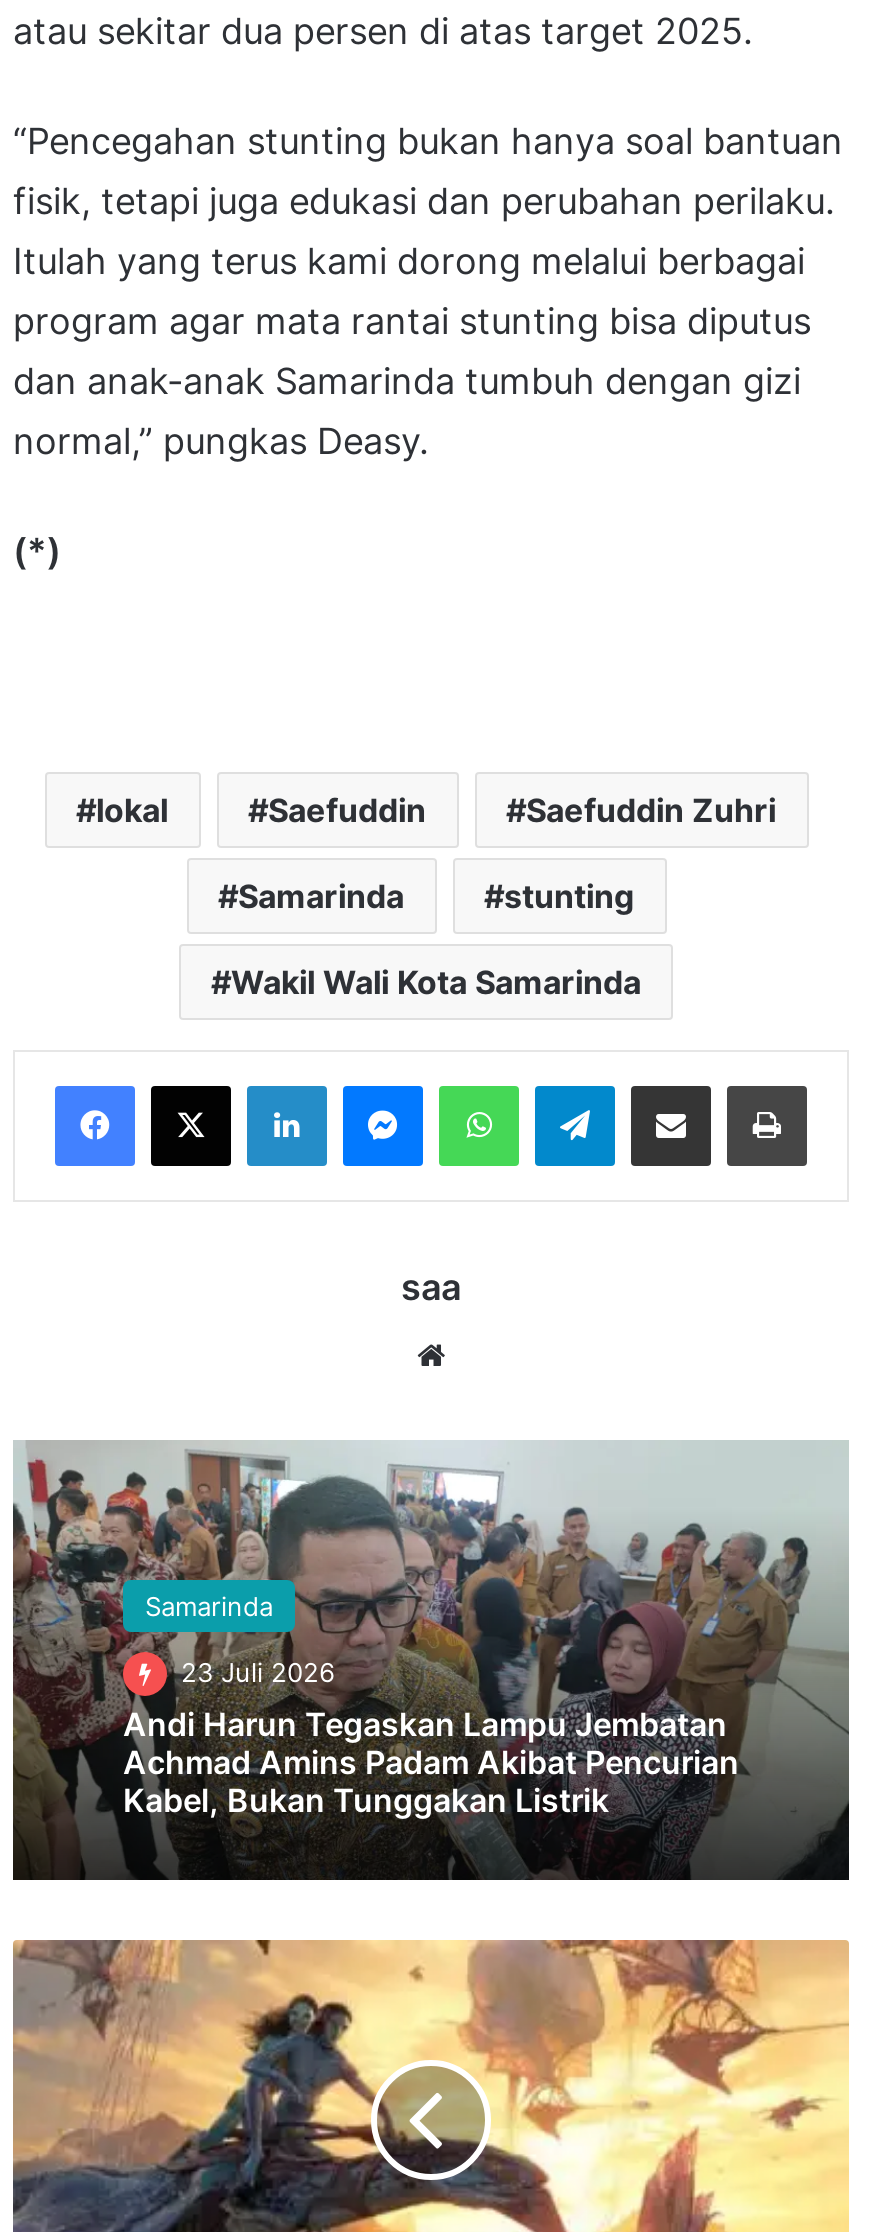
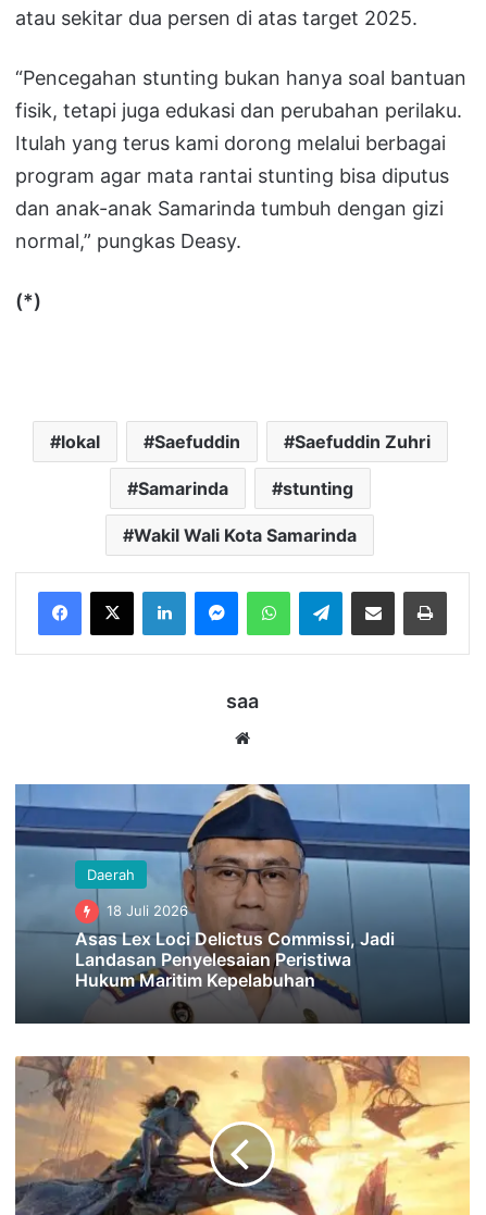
[11,1440,849,1880] [image] | Samarinda -> [14,783,470,1024] [image] | Daerah
[123,1656,739,1820] 23 Juli 2026 | Andi Harun Tegaskan Lampu Jembatan | Achmad Amins Padam Akibat Pencurian | Kabel, Bukan Tunggakan Listrik -> [75,902,395,991] 18 Juli 2026 | Asas Lex Loci Delictus Commissi, Jadi | Landasan Penyelesaian Peristiwa | Hukum Maritim Kepelabuhan

